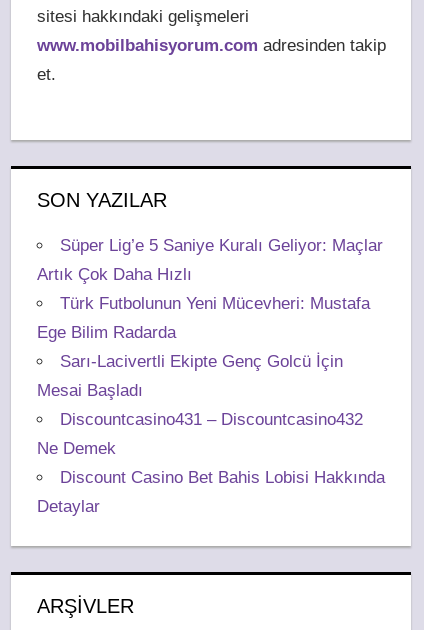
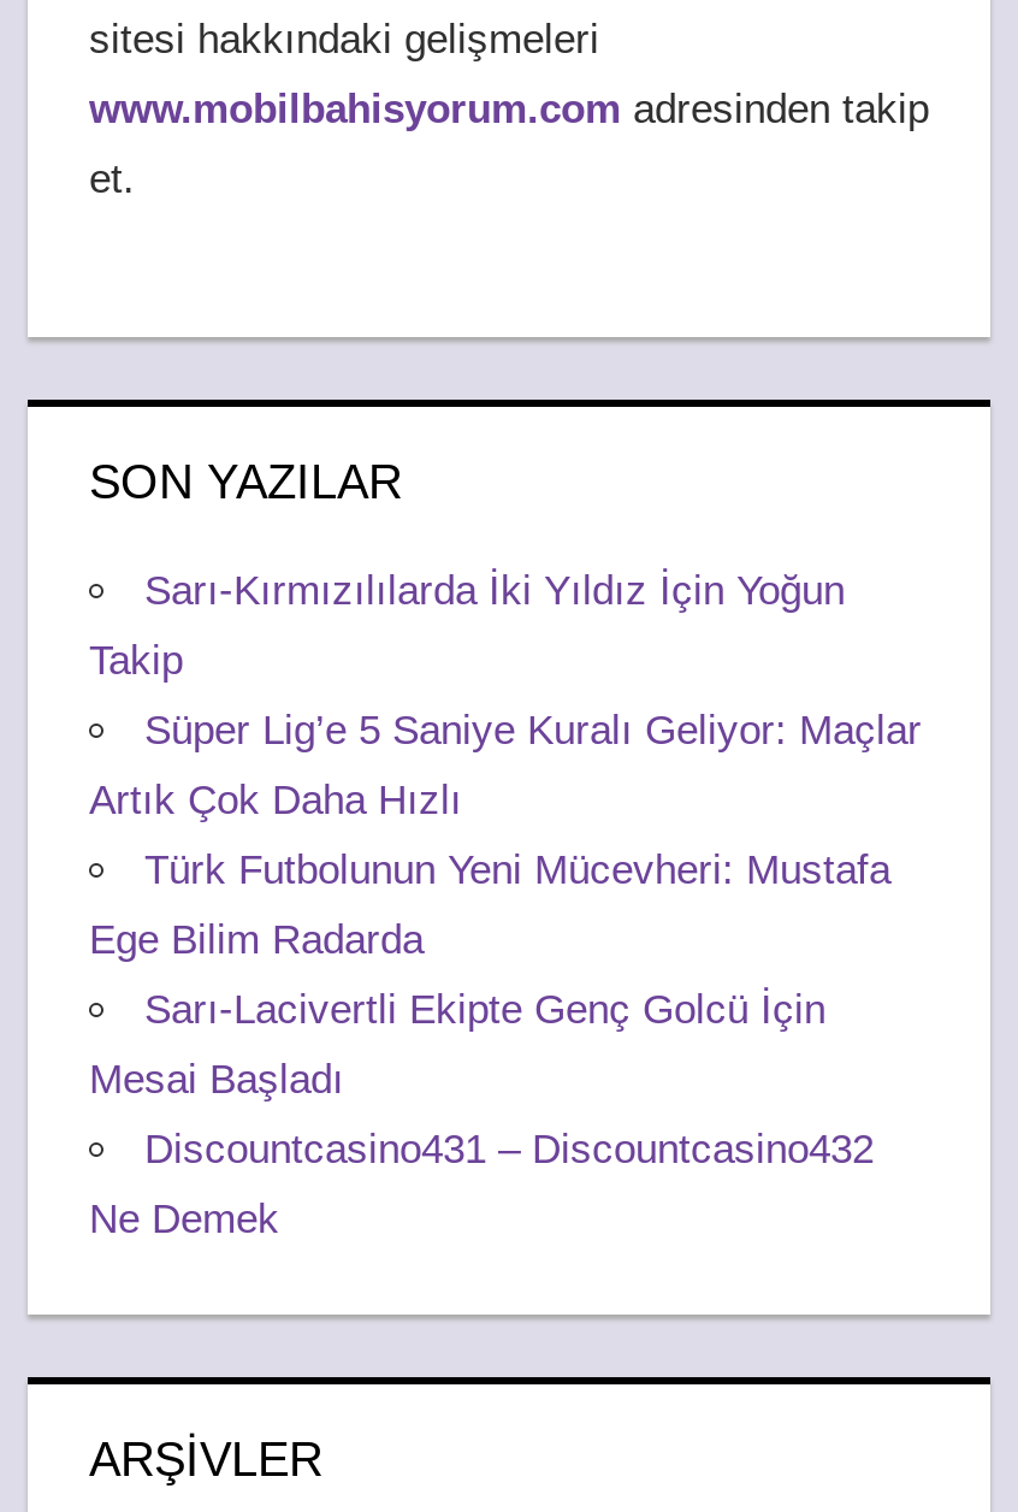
none -> [89,567,845,683] Sarı-Kırmızılılarda İki Yıldız İçin Yoğun | Takip
moved [36,236,382,458] -> [89,707,922,1242]: Süper Lig’e 5 Saniye Kuralı Geliyor: Maçlar | Artık Çok Daha Hızlı | Türk Futbolunun Yeni Mücevheri: Mustafa | Ege Bilim Radarda | Sarı-Lacivertli Ekipte Genç Golcü İçin | Mesai Başladı | Discountcasino431 – Discountcasino432 | Ne Demek
[36,468,384,516] Discount Casino Bet Bahis Lobisi Hakkında | Detaylar -> none

